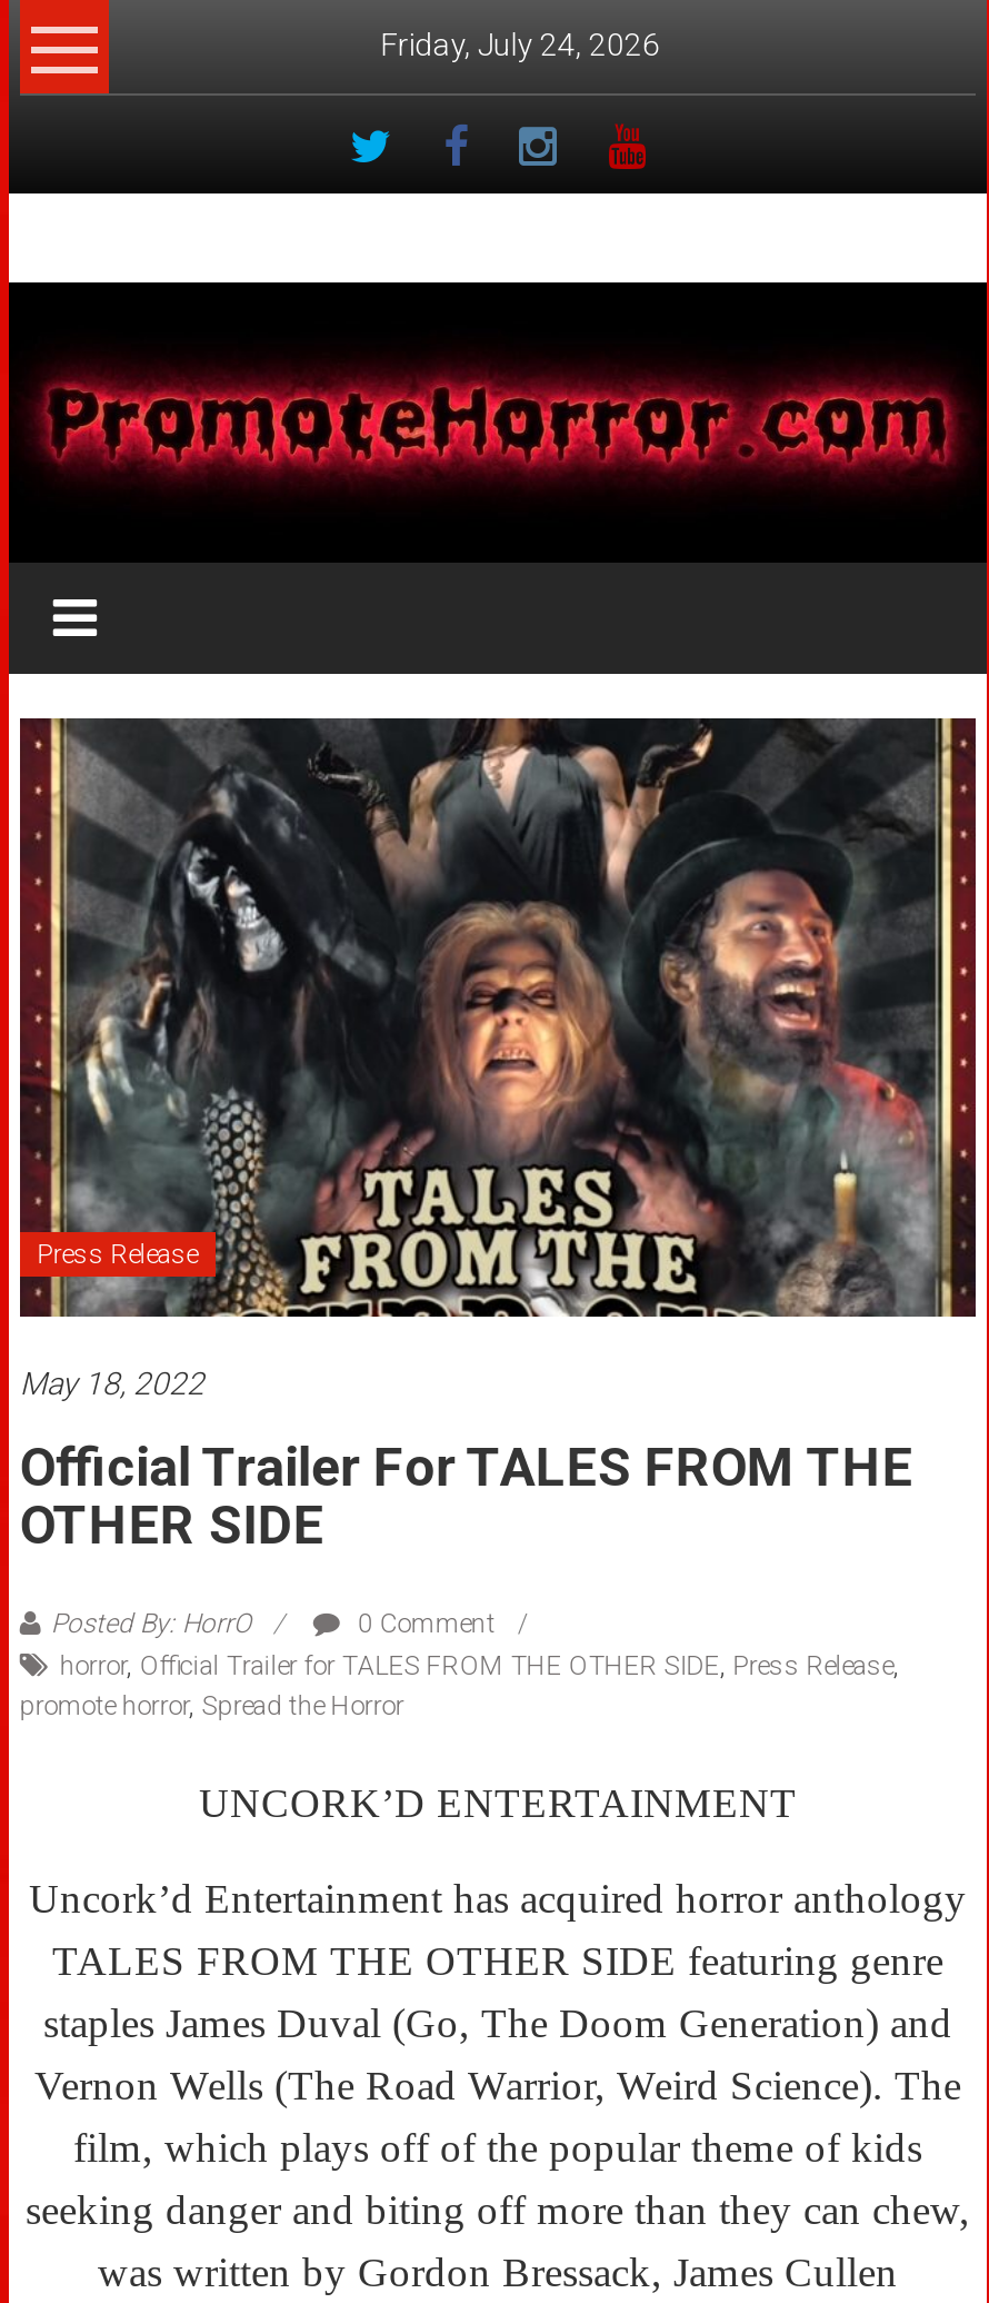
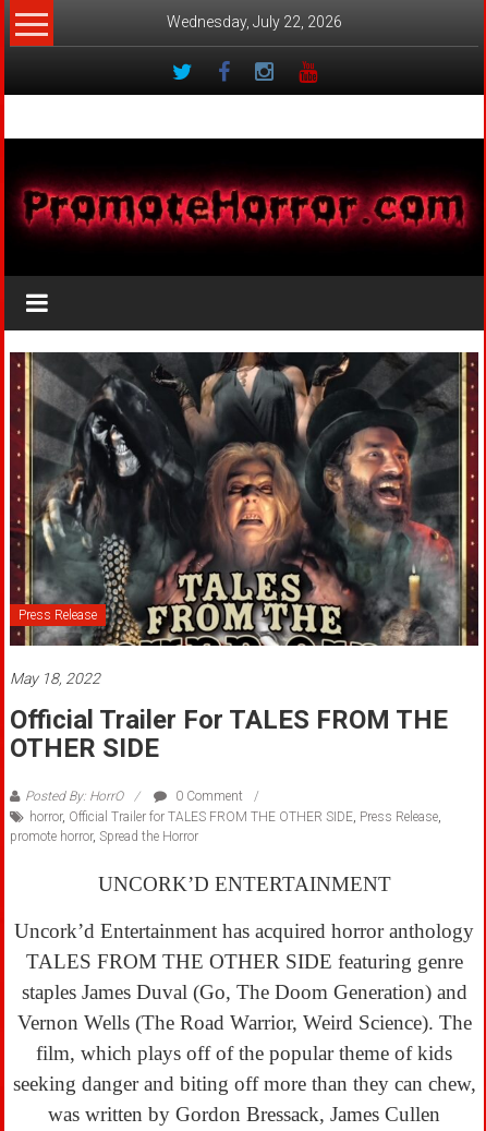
[380,27,660,62] Friday, July 24, 2026 -> [167,13,343,31] Wednesday, July 22, 2026

